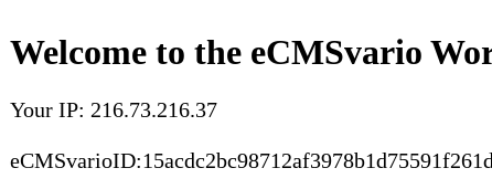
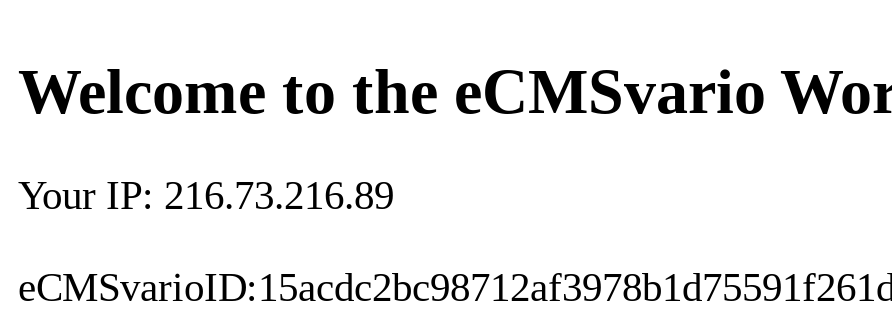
[10,97,217,121] Your IP: 216.73.216.37 -> [18,173,394,217] Your IP: 216.73.216.89

